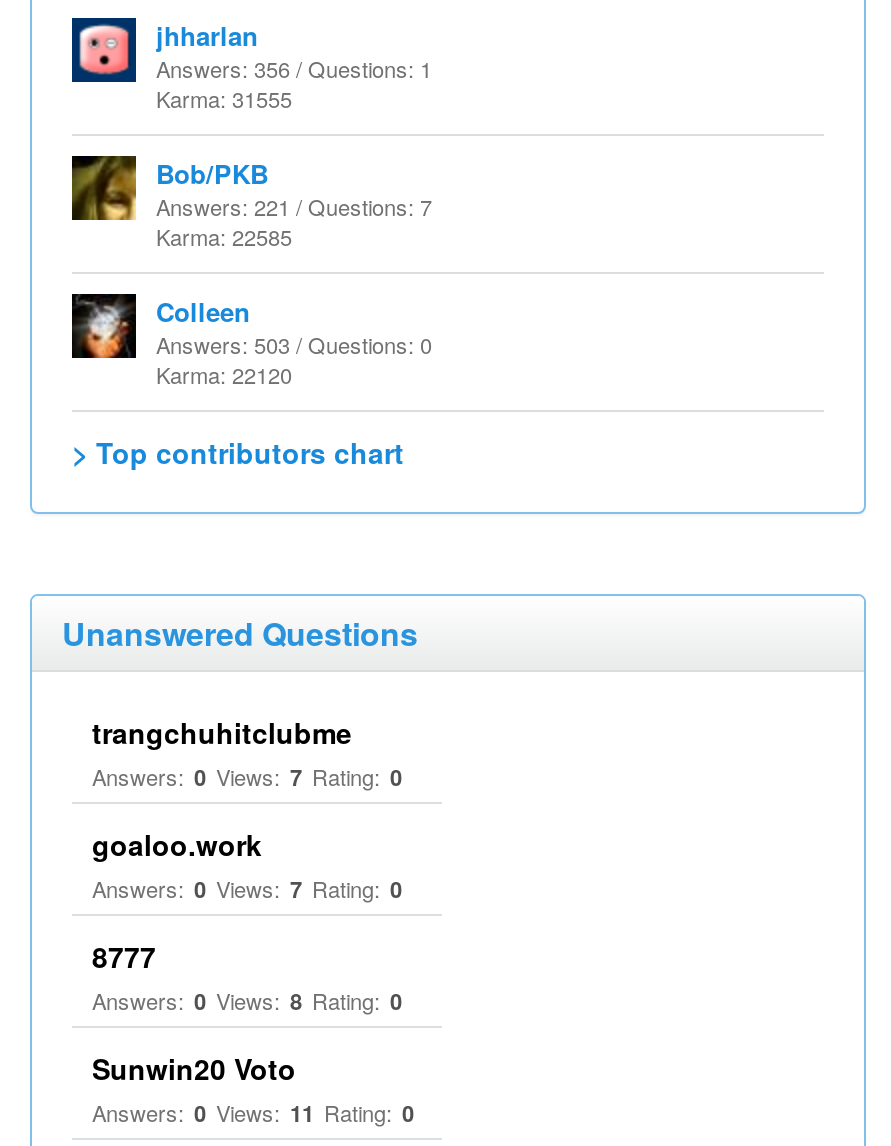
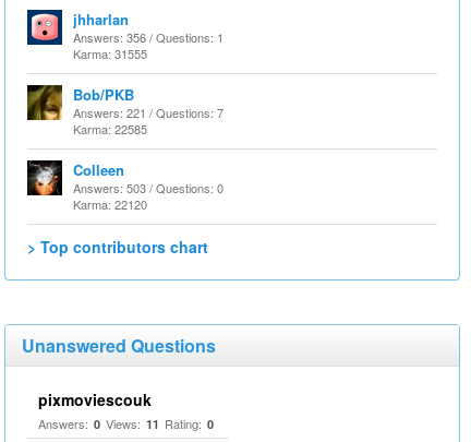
[92,712,402,1088] trangchuhitclubme | Answers: 0 Views: 7 Rating: 0 | goaloo.work | Answers: 0 Views: 7 Rating: 0 | 8777 | Answers: 0 Views: 8 Rating: 0 | Sunwin20 Voto -> [38,389,152,410] pixmoviescouk

